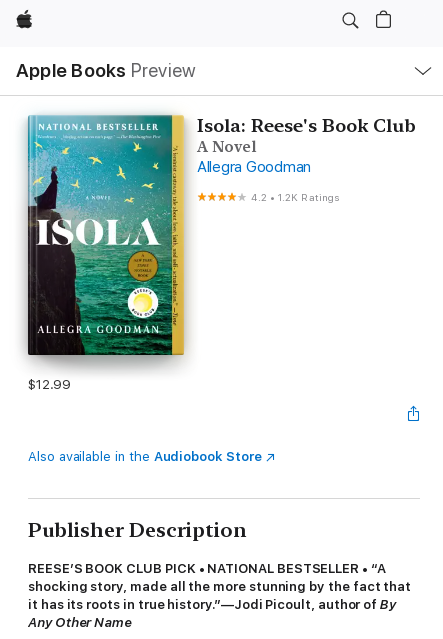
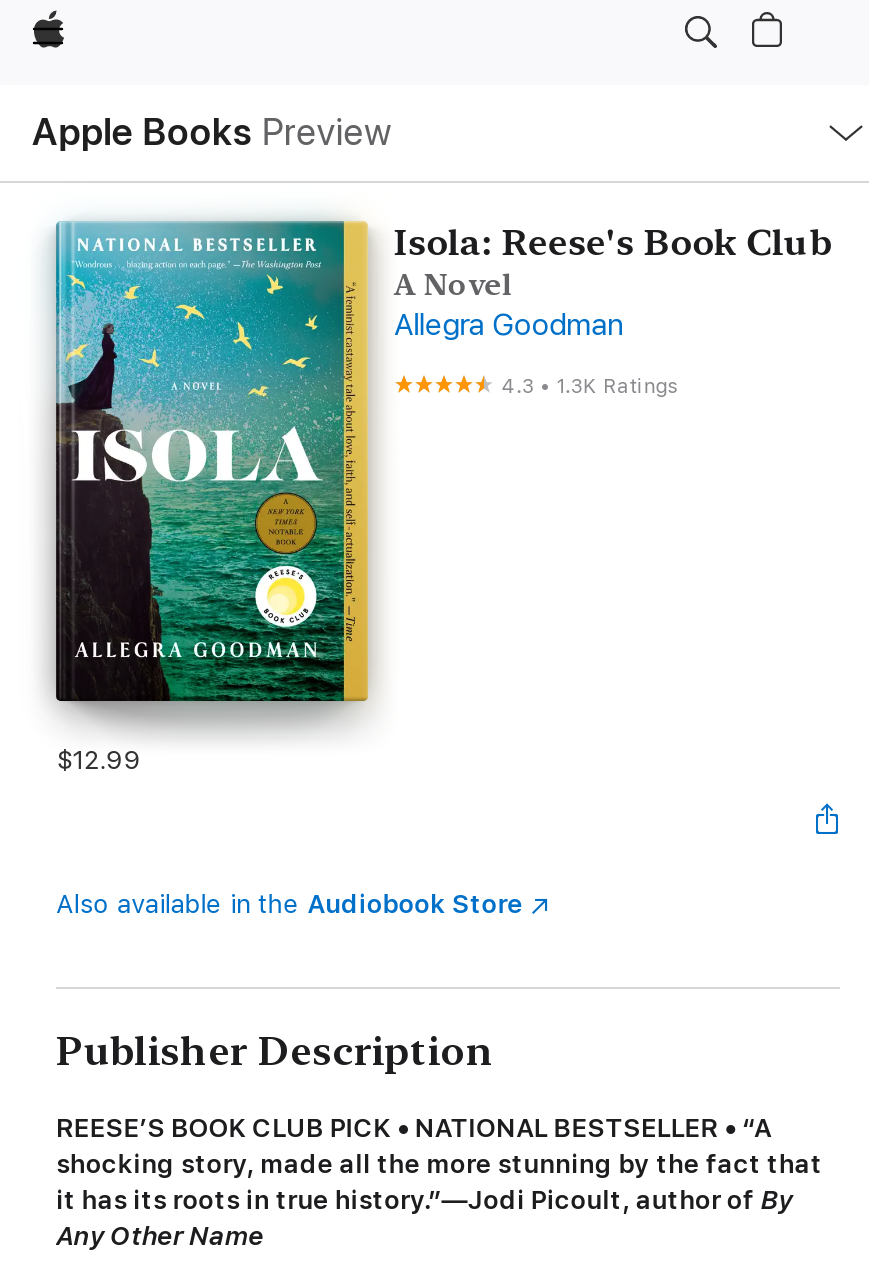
[251,191,340,203] 4.2 • 1.2K Ratings -> [502,373,680,397] 4.3 • 1.3K Ratings

